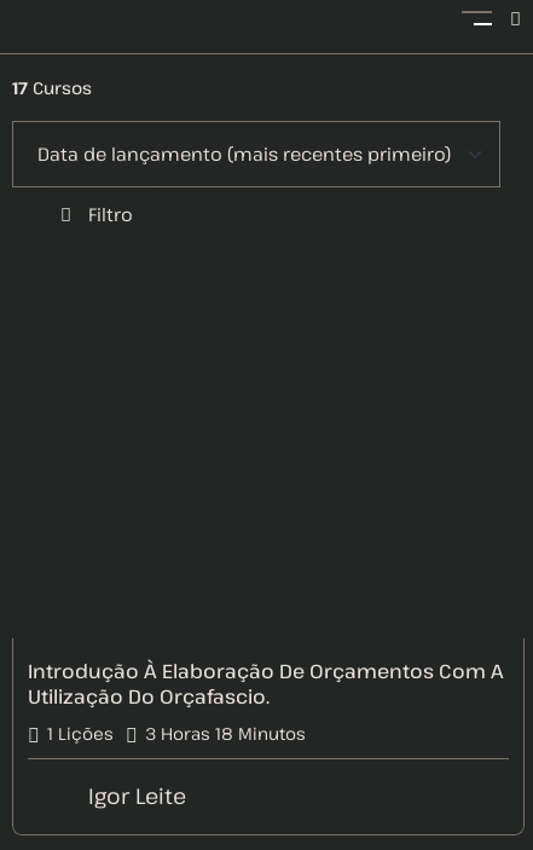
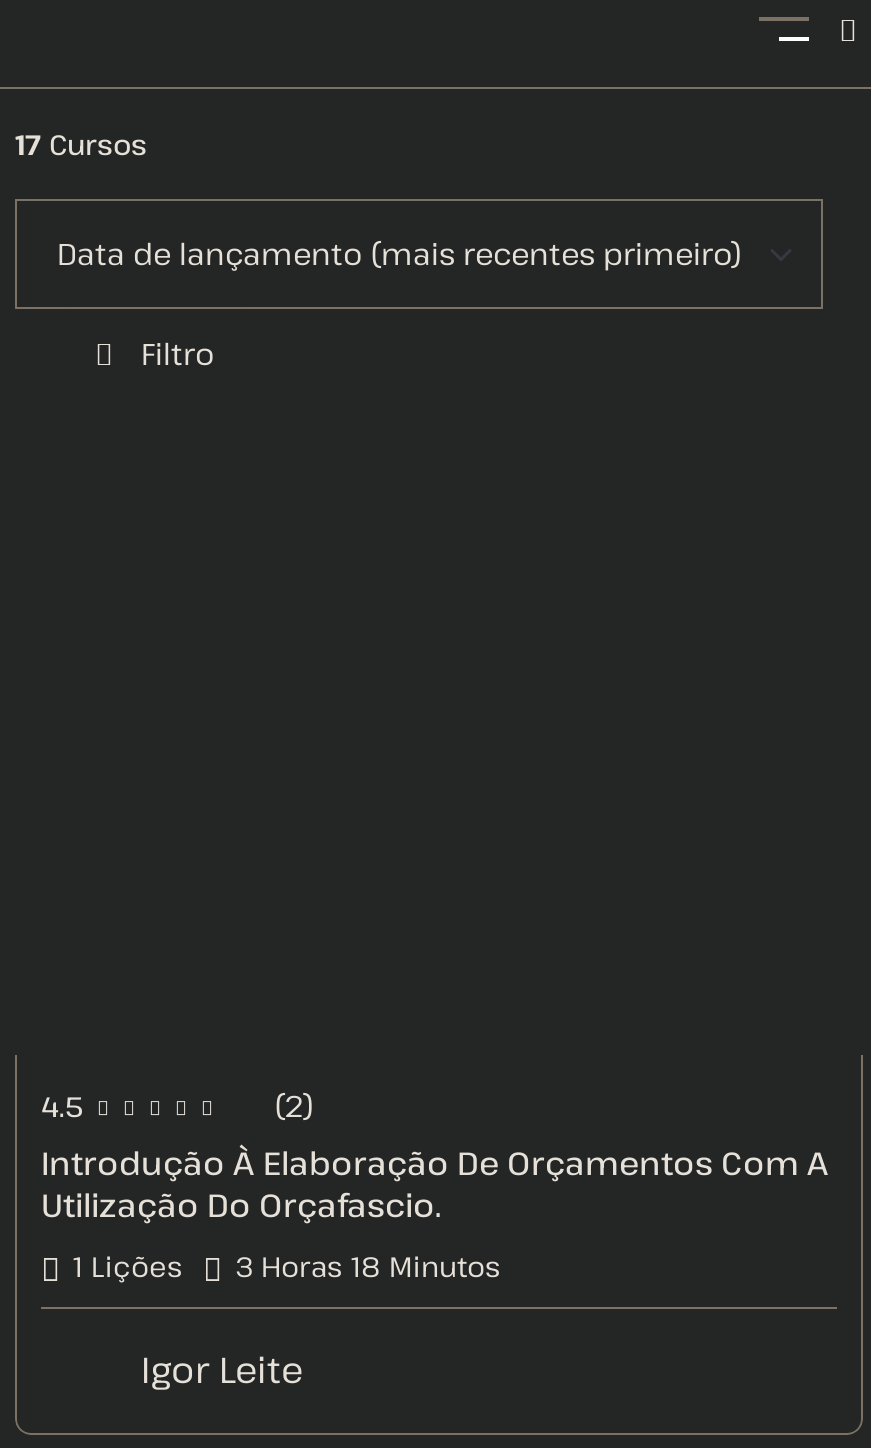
none -> [41,1085,313,1125] 4.5 | (2)

